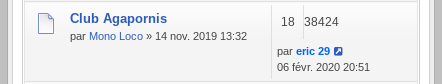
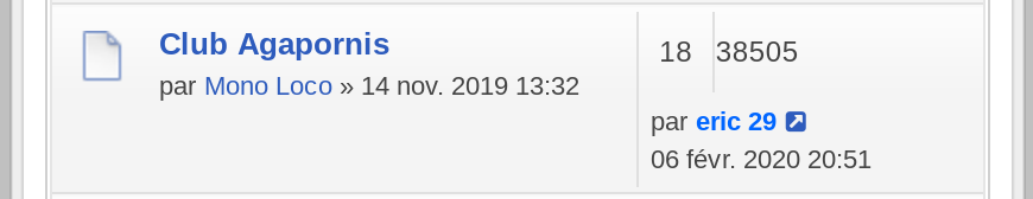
[281,15,339,29] 18 38424 -> [659,35,799,68] 18 38505

